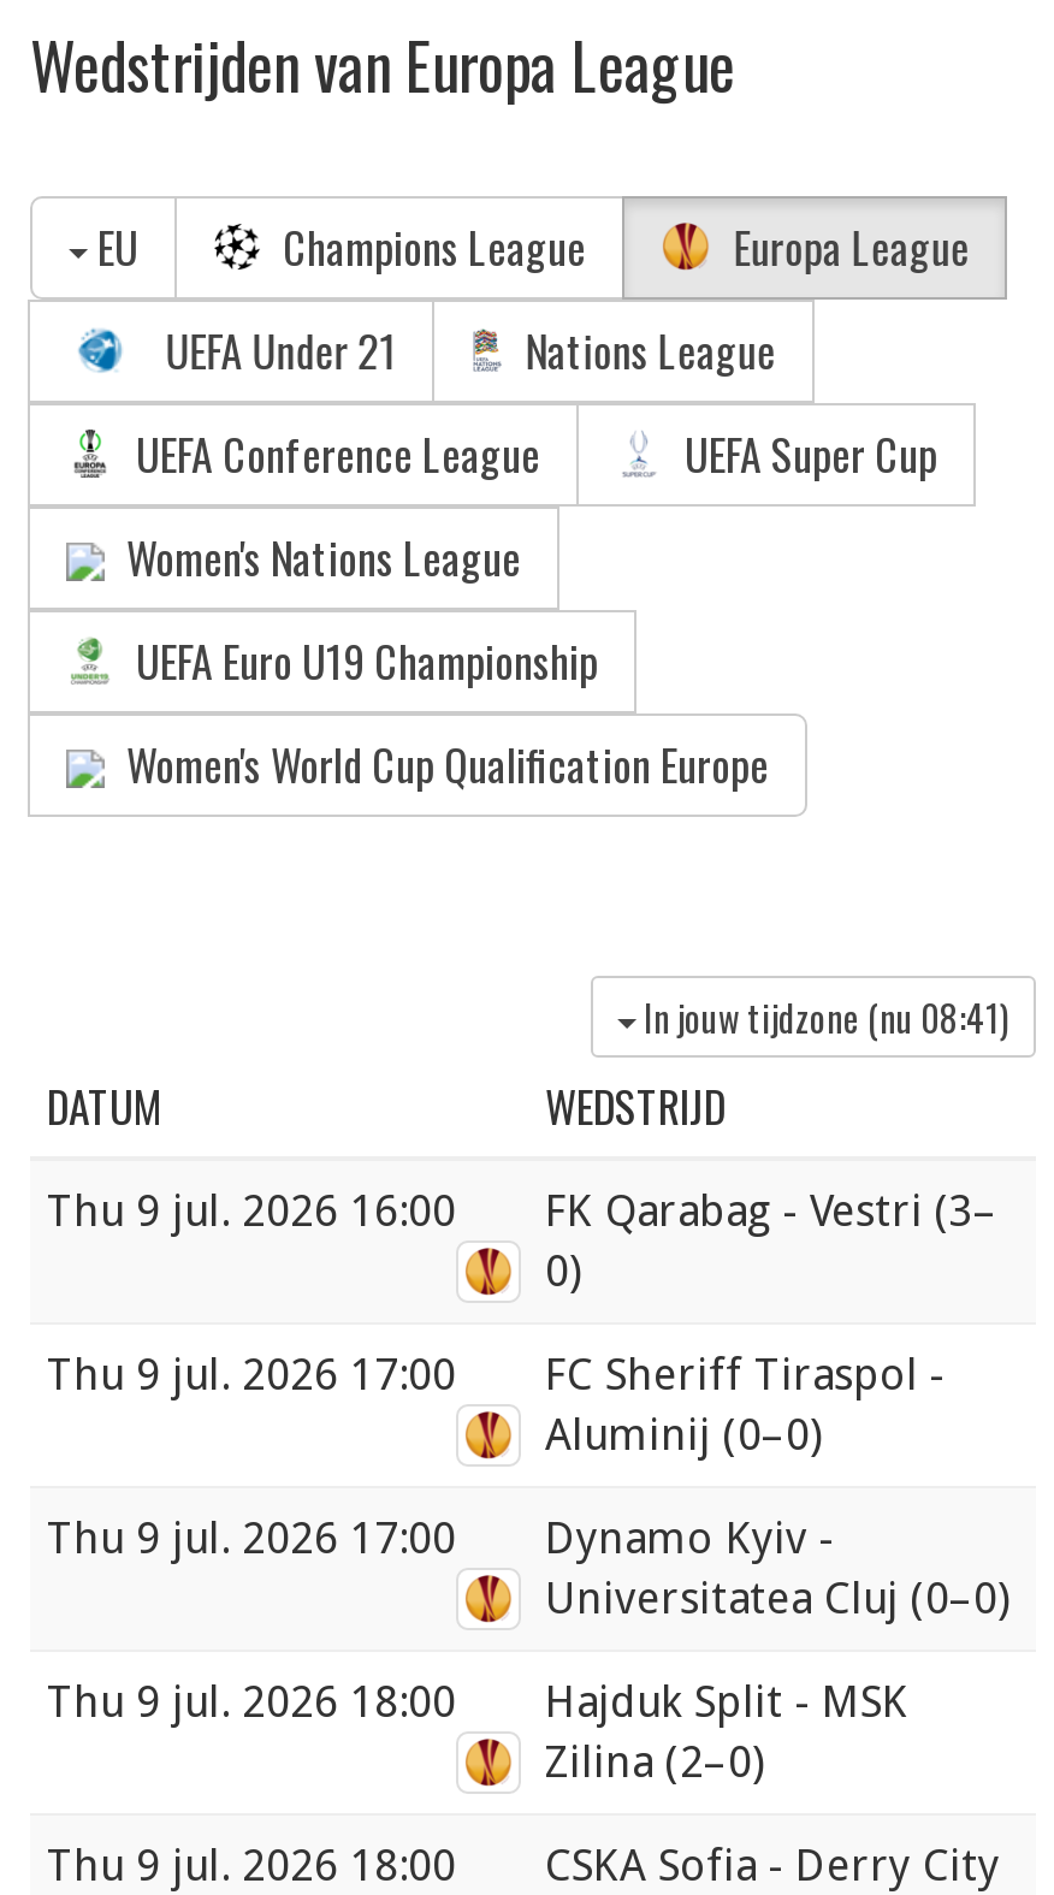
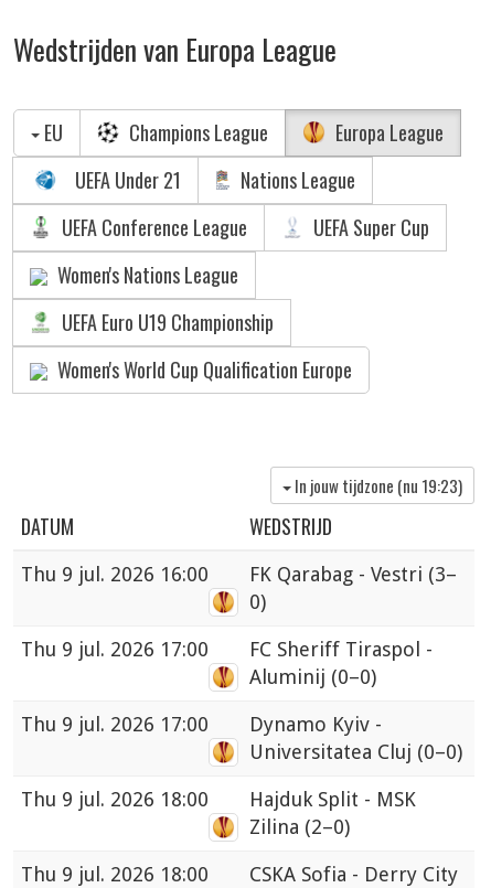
[644,991,1009,1044] In jouw tijdzone (nu 08:41) -> [295,474,462,498] In jouw tijdzone (nu 19:23)

